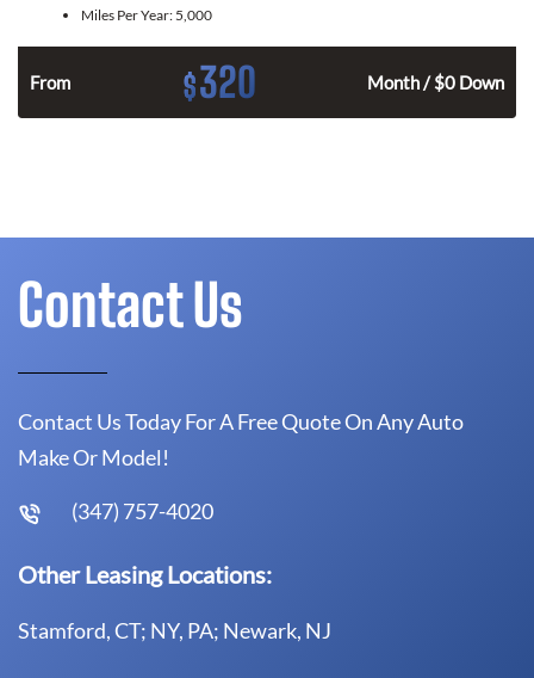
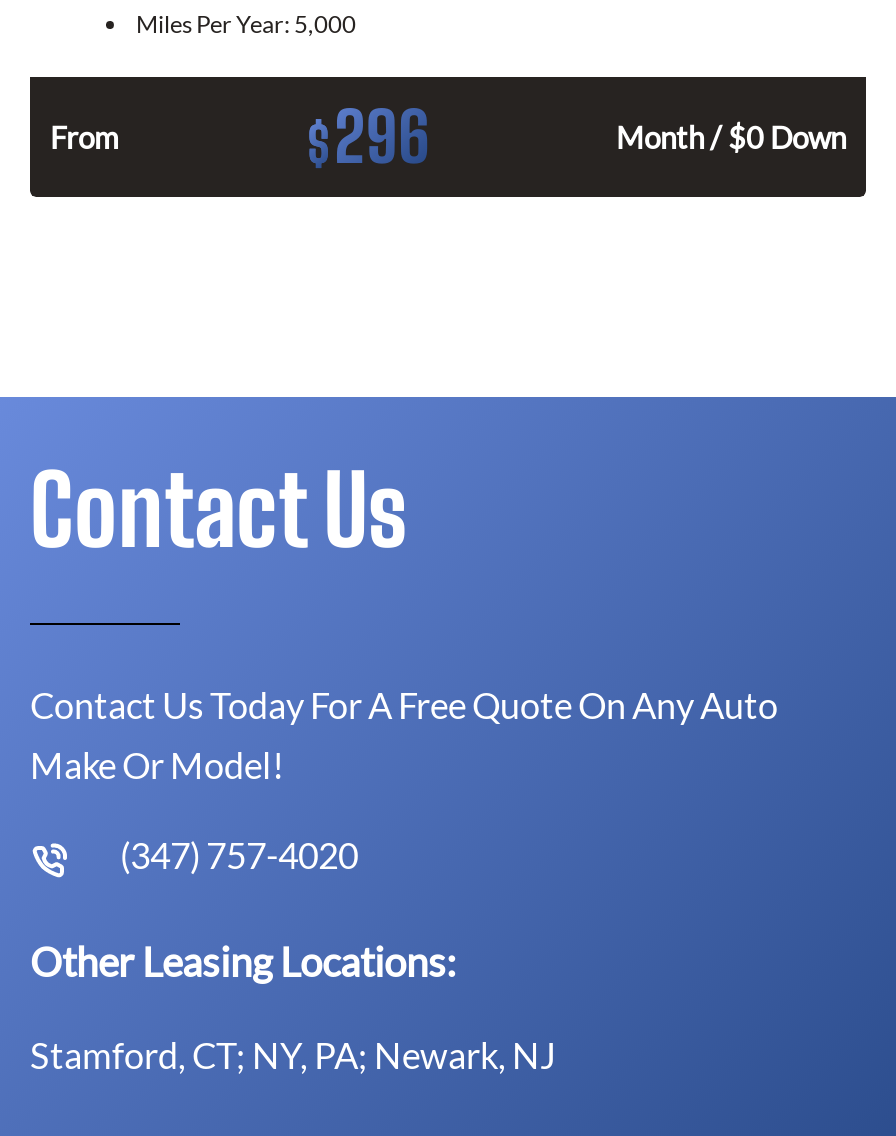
[184,58,256,106] $ 320 -> [308,97,430,177] $ 296

